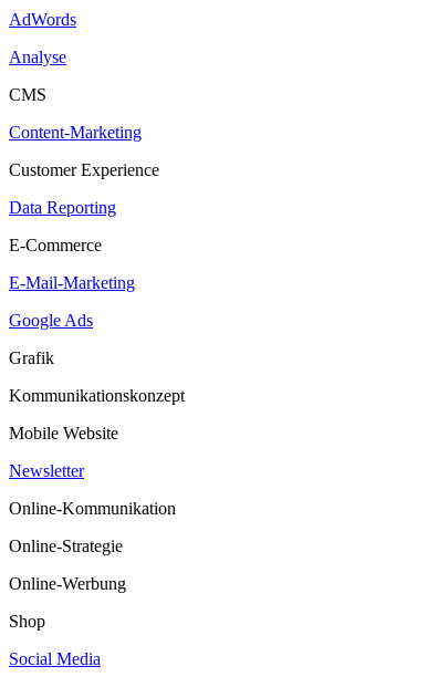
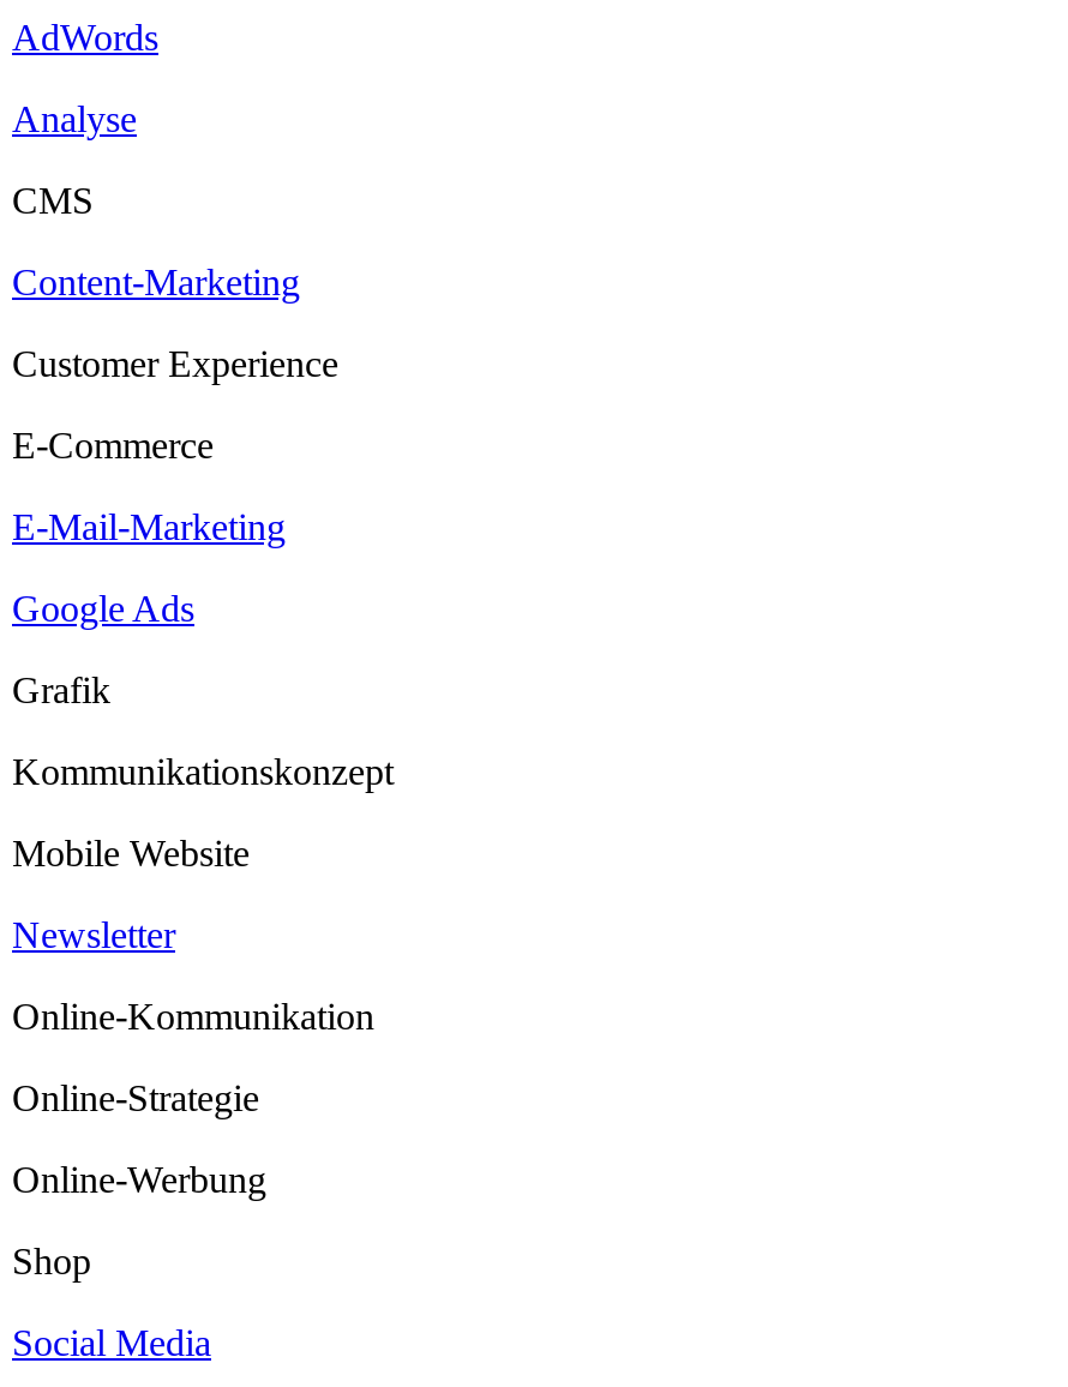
[9,198,116,217] Data Reporting -> none

